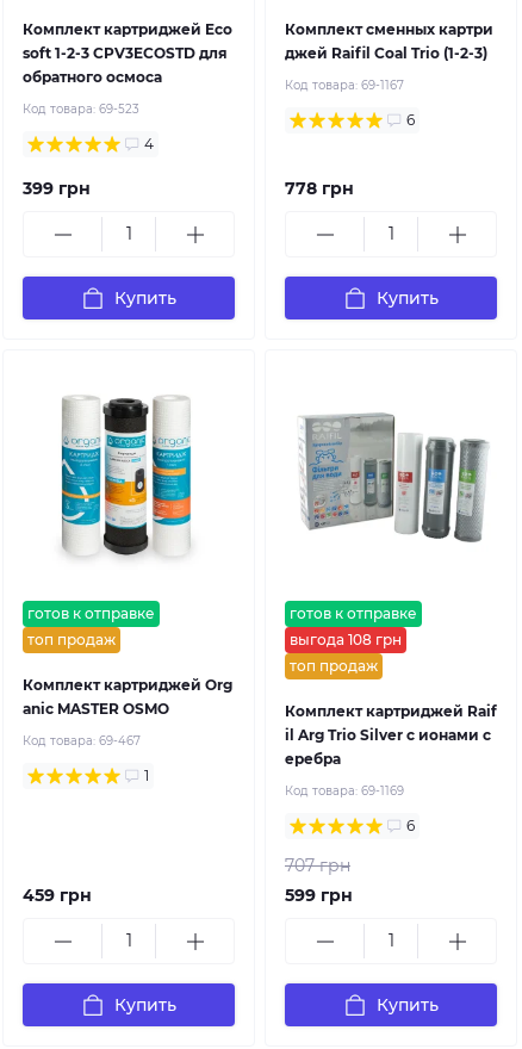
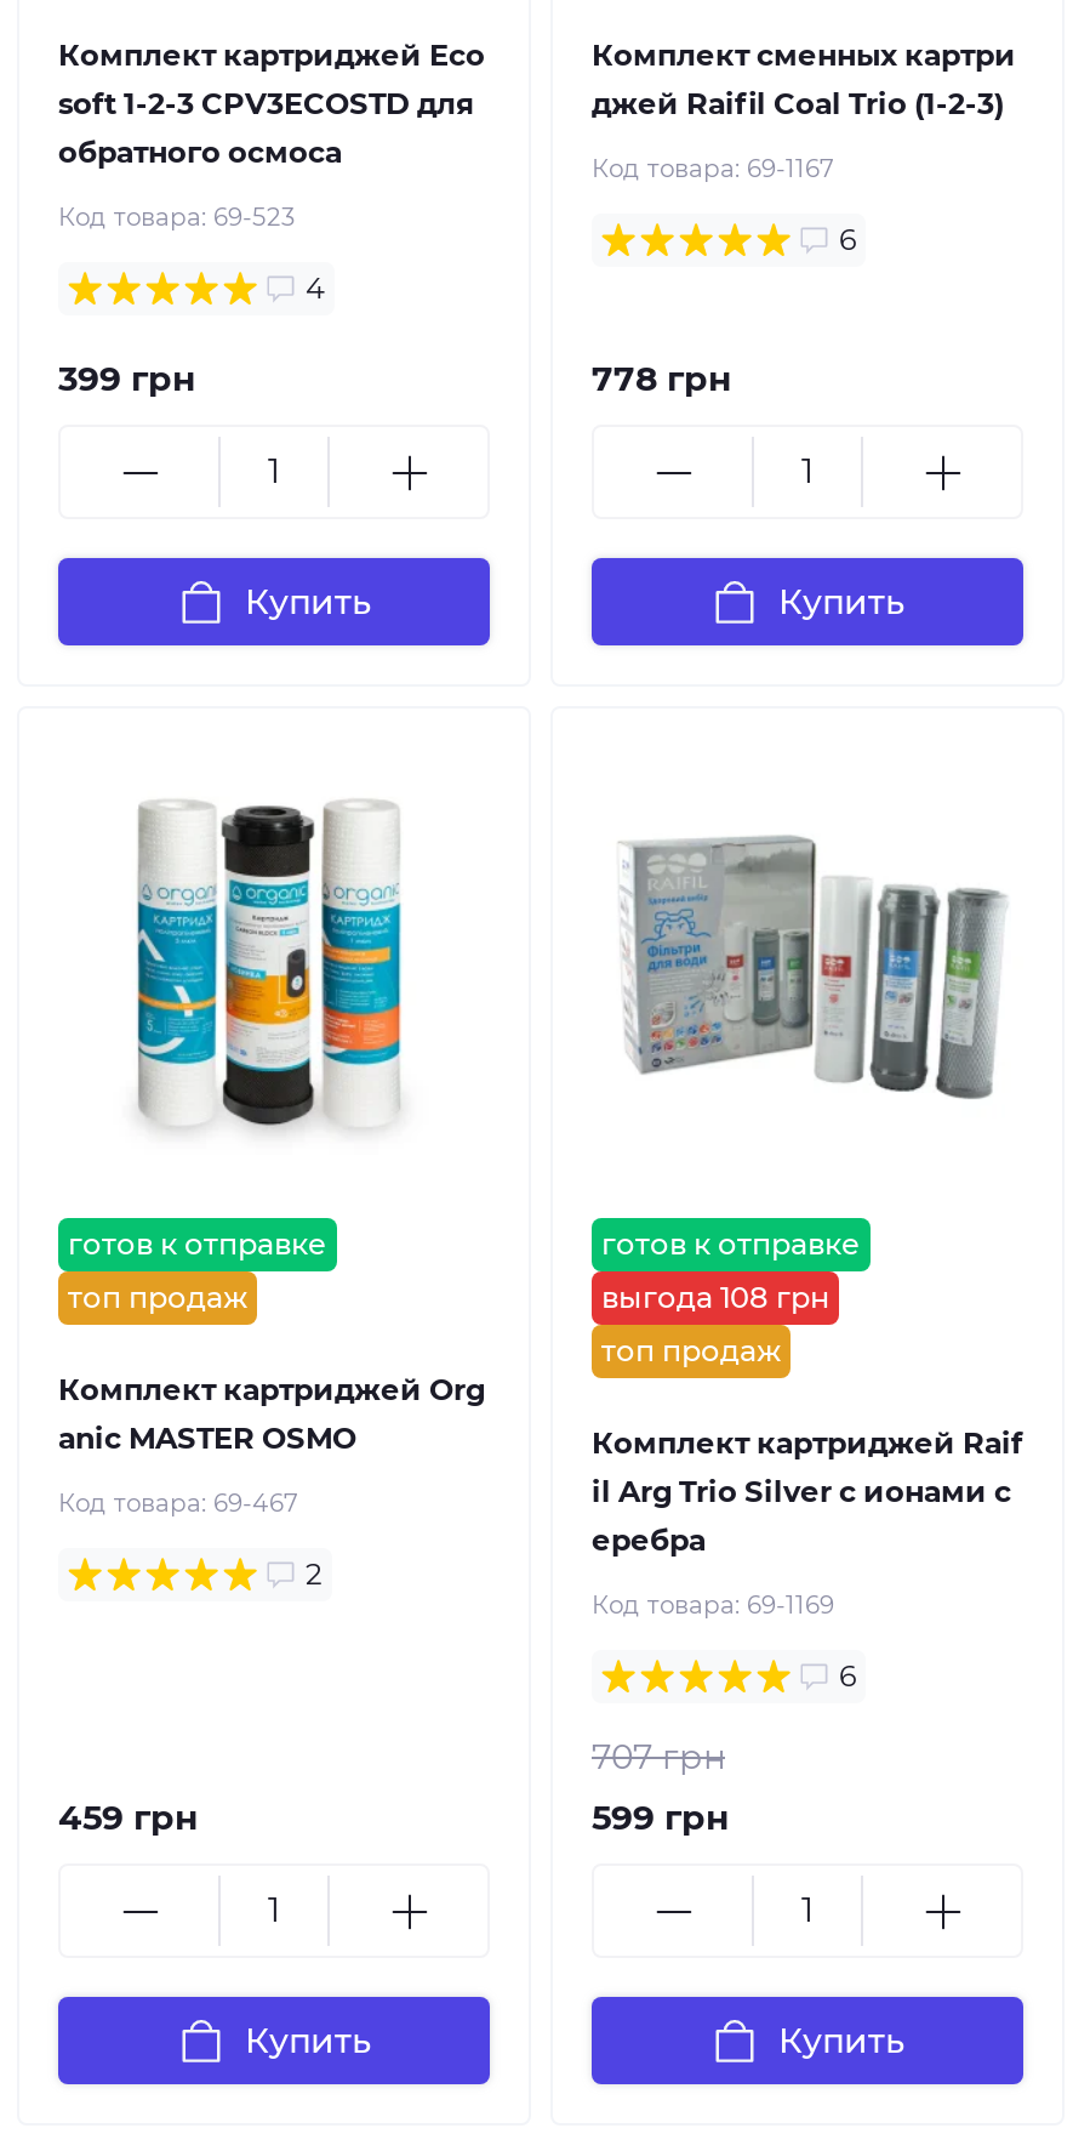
[144,766,149,784] 1 -> [306,1555,323,1592] 2

